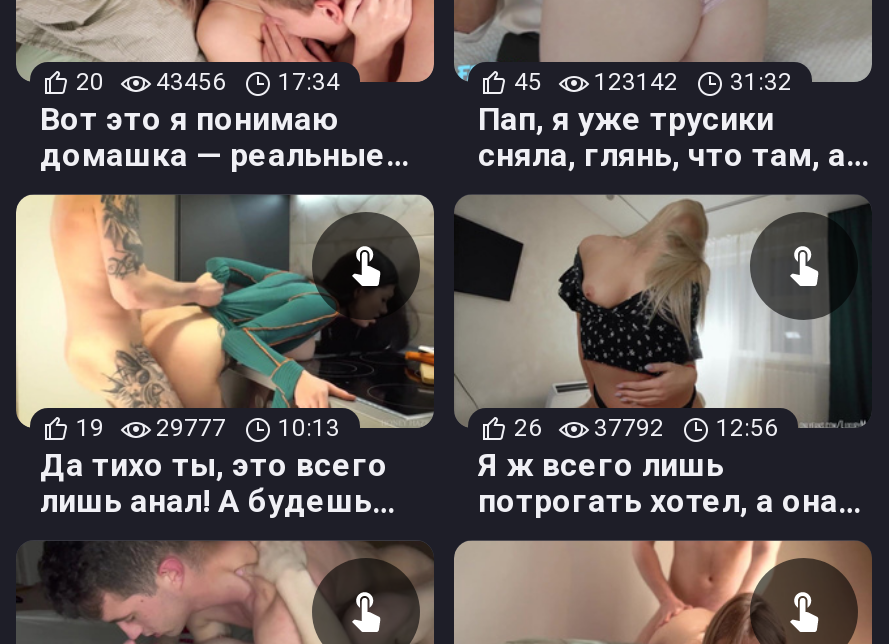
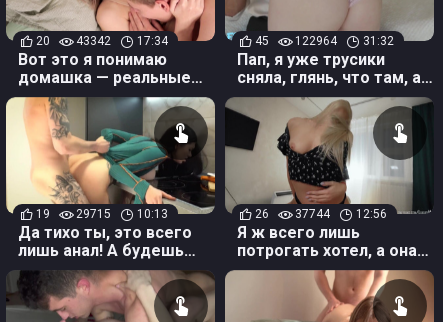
[76,68,340,96] 20 43456 17:34 -> [36,34,168,48] 20 43342 17:34
[514,68,792,96] 45 123142 31:32 -> [255,34,394,48] 45 122964 31:32
[76,415,340,443] 19 29777 10:13 -> [36,207,168,221] 19 29715 10:13
[514,415,778,443] 26 37792 12:56 -> [255,207,387,221] 26 37744 12:56

